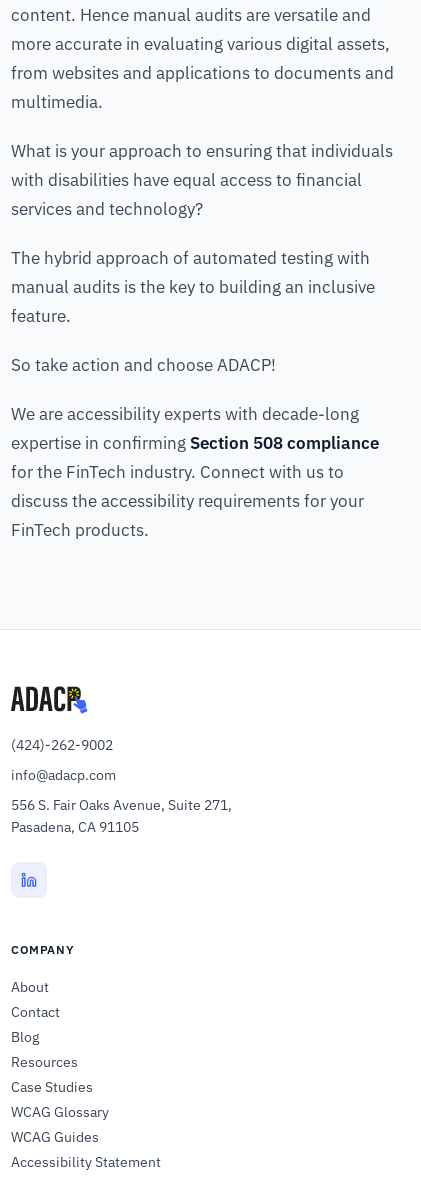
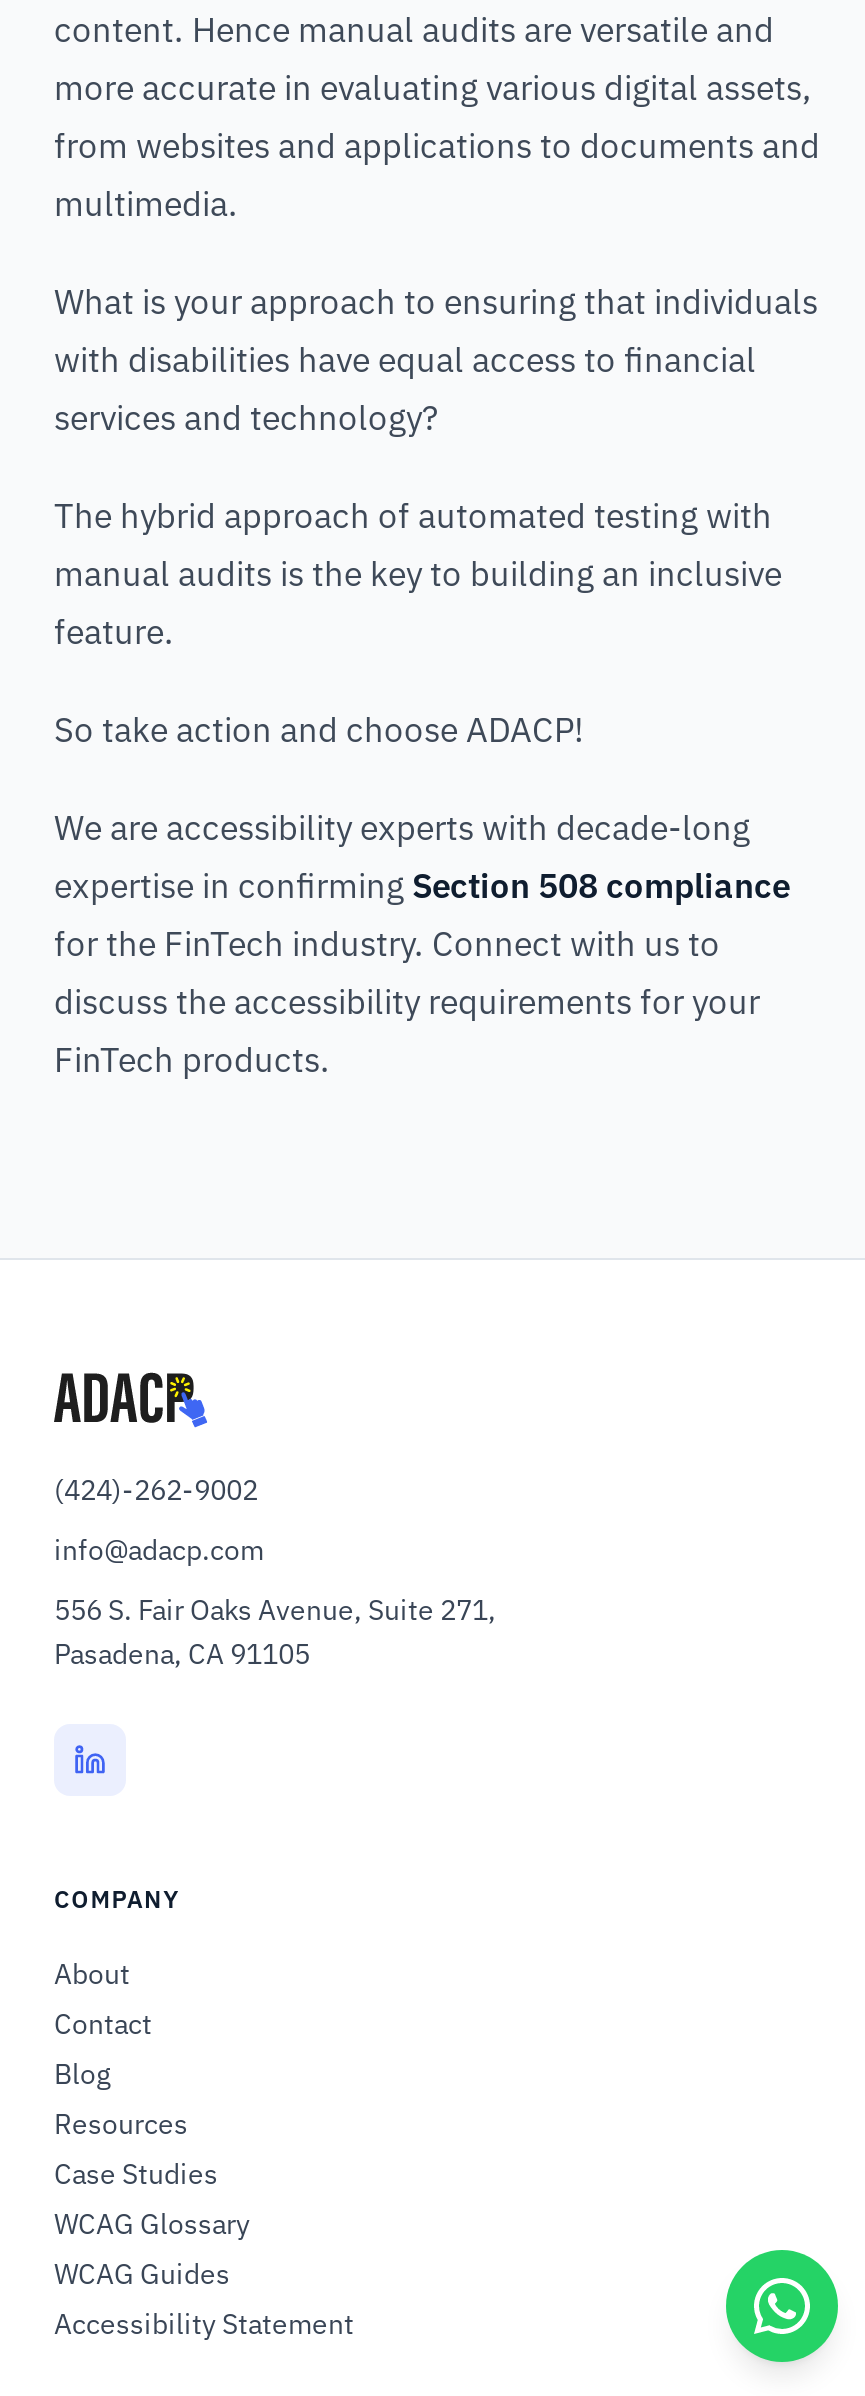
none -> [724,2248,840,2370] [image]

